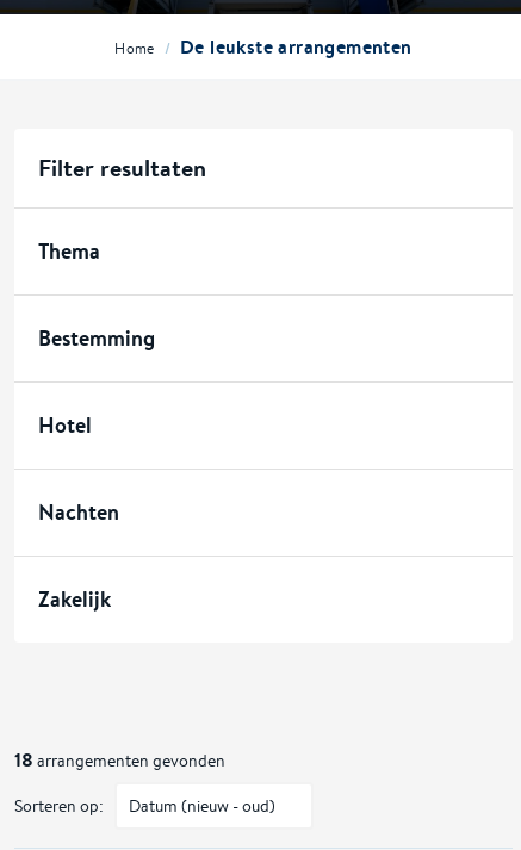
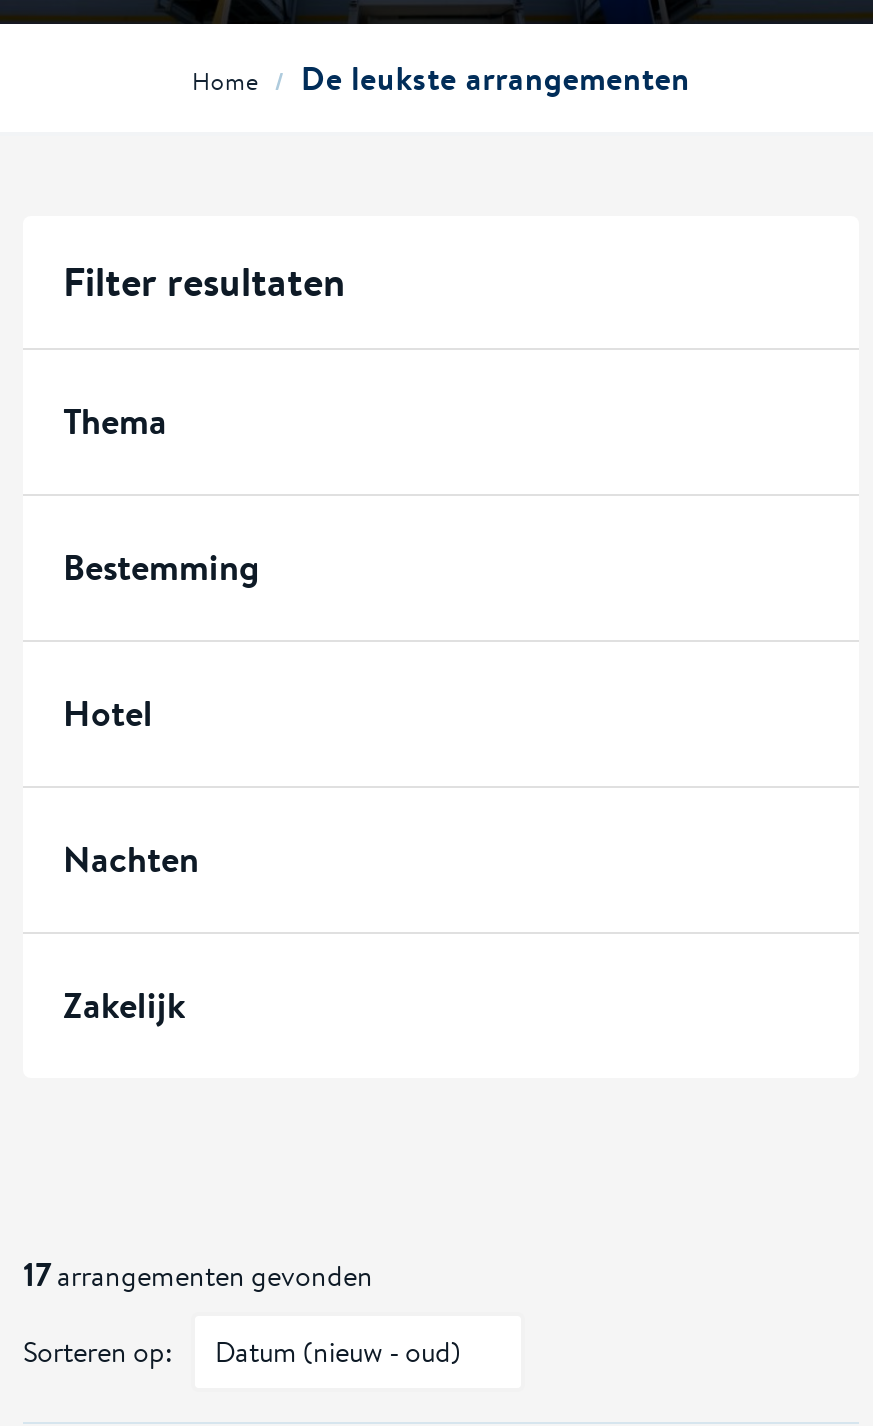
[14,746,225,773] 18arrangementen gevonden -> [23,1252,373,1296] 17arrangementen gevonden

